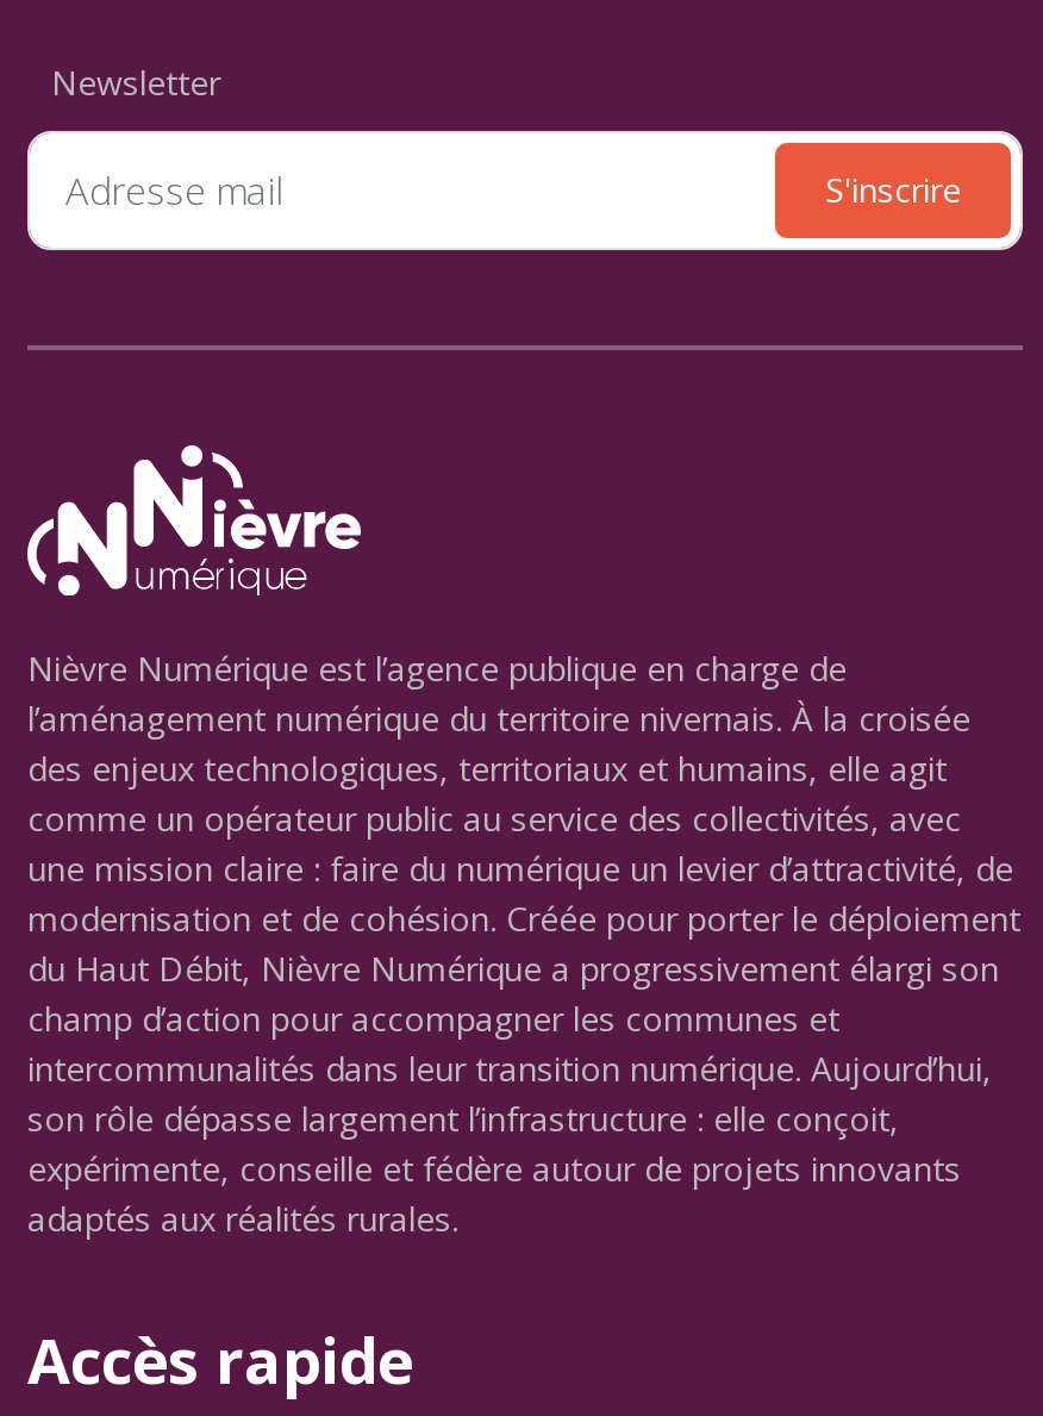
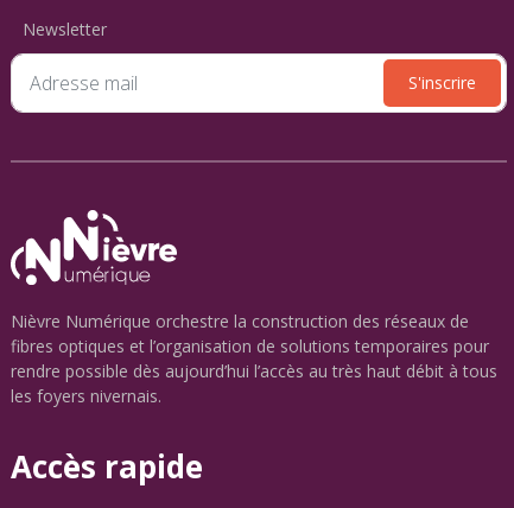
[27,646,1020,1241] Nièvre Numérique est l’agence publique en charge de | l’aménagement numérique du territoire nivernais. À la croisée | des enjeux technologiques, territoriaux et humains, elle agit | comme un opérateur public au service des collectivités, avec | une mission claire : faire du numérique un levier d’attractivité, de | modernisation et de cohésion. Créée pour porter le déploiement | du Haut Débit, Nièvre Numérique a progressivement élargi son | champ d’action pour accompagner les communes et | intercommunalités dans leur transition numérique. Aujourd’hui, | son rôle dépasse largement l’infrastructure : elle conçoit, | expérimente, conseille et fédère autour de projets innovants | adaptés aux réalités rurales. -> [11,310,497,407] Nièvre Numérique orchestre la construction des réseaux de | fibres optiques et l’organisation de solutions temporaires pour | rendre possible dès aujourd’hui l’accès au très haut débit à tous | les foyers nivernais.

